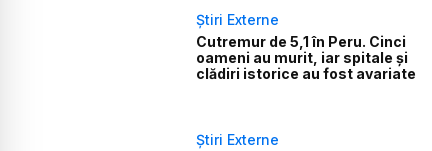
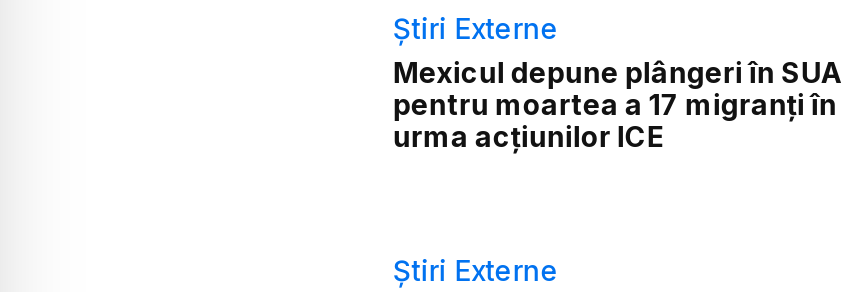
[196,33,416,82] Cutremur de 5,1 în Peru. Cinci | oameni au murit, iar spitale și | clădiri istorice au fost avariate -> [393,56,843,154] Mexicul depune plângeri în SUA | pentru moartea a 17 migranți în | urma acțiunilor ICE

